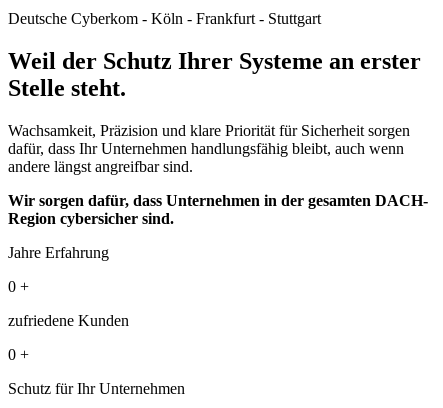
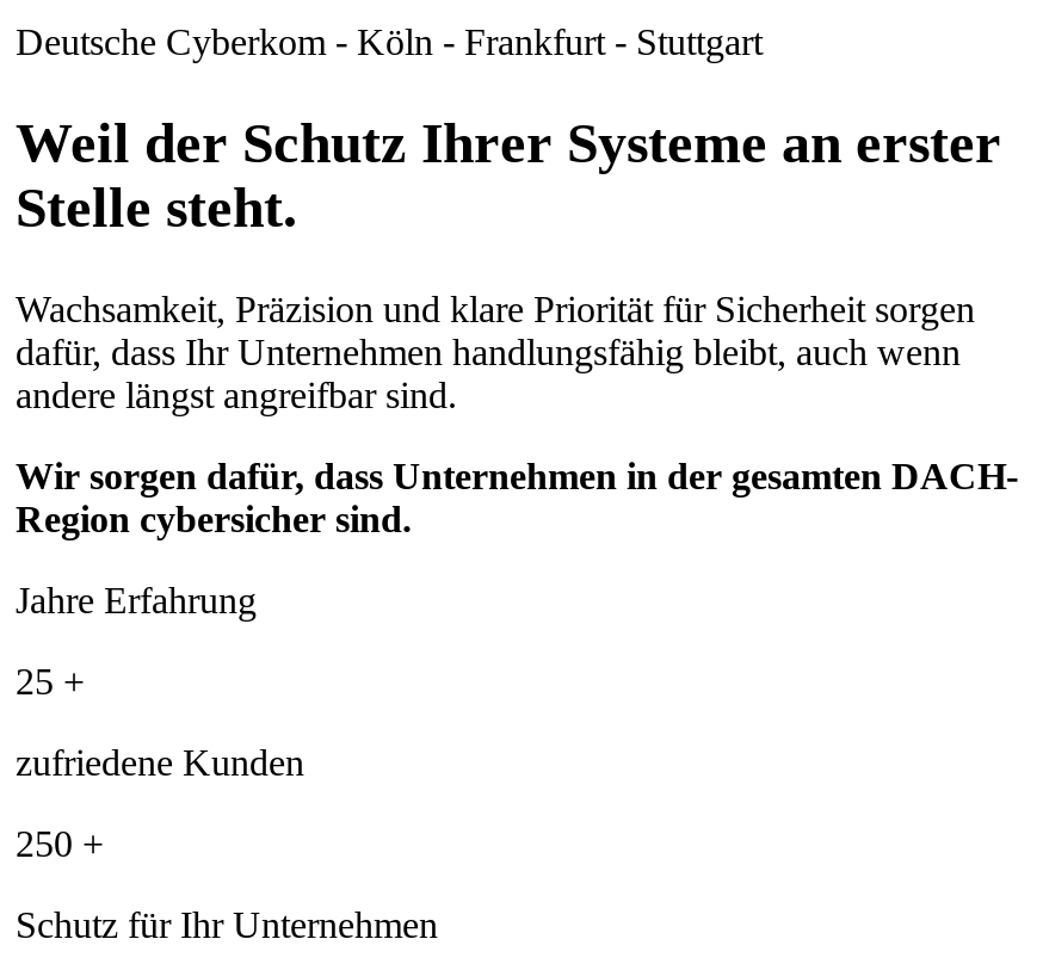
[8,278,29,295] 0 + -> [16,661,85,701] 25 +
[8,346,29,363] 0 + -> [16,823,104,863] 250 +

